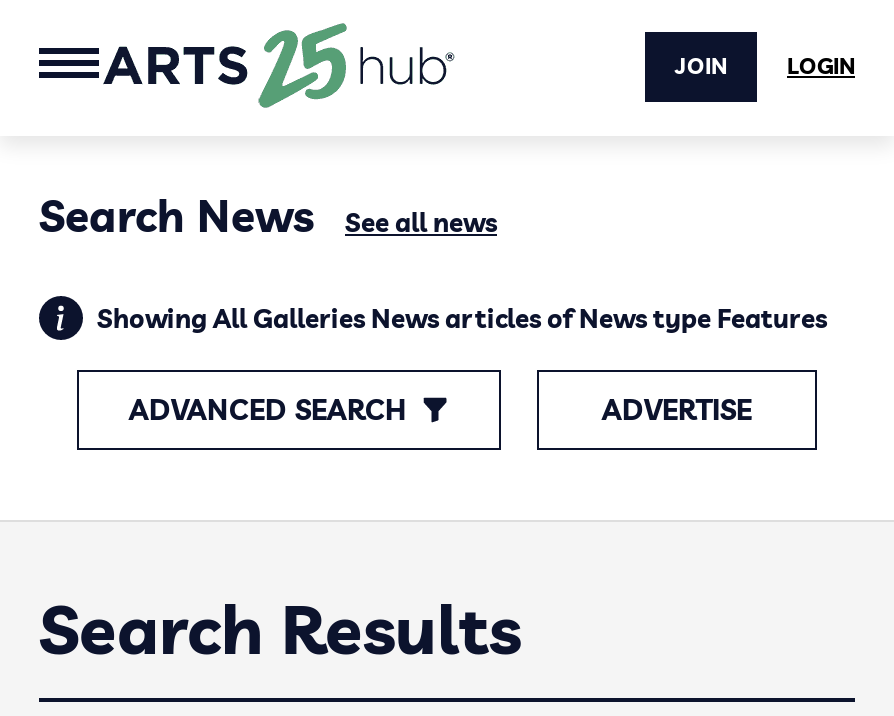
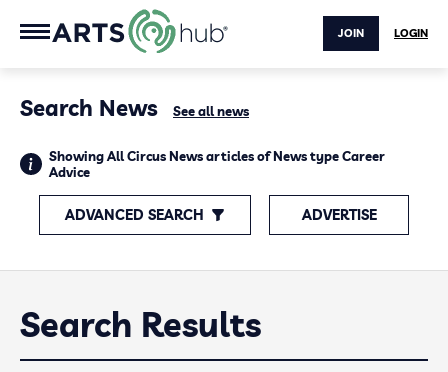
[255,20,349,110] [image] -> [127,9,176,54] [image]
[97,302,827,334] Showing All Galleries News articles of News type Features -> [49,148,385,180] Showing All Circus News articles of News type Career | Advice

